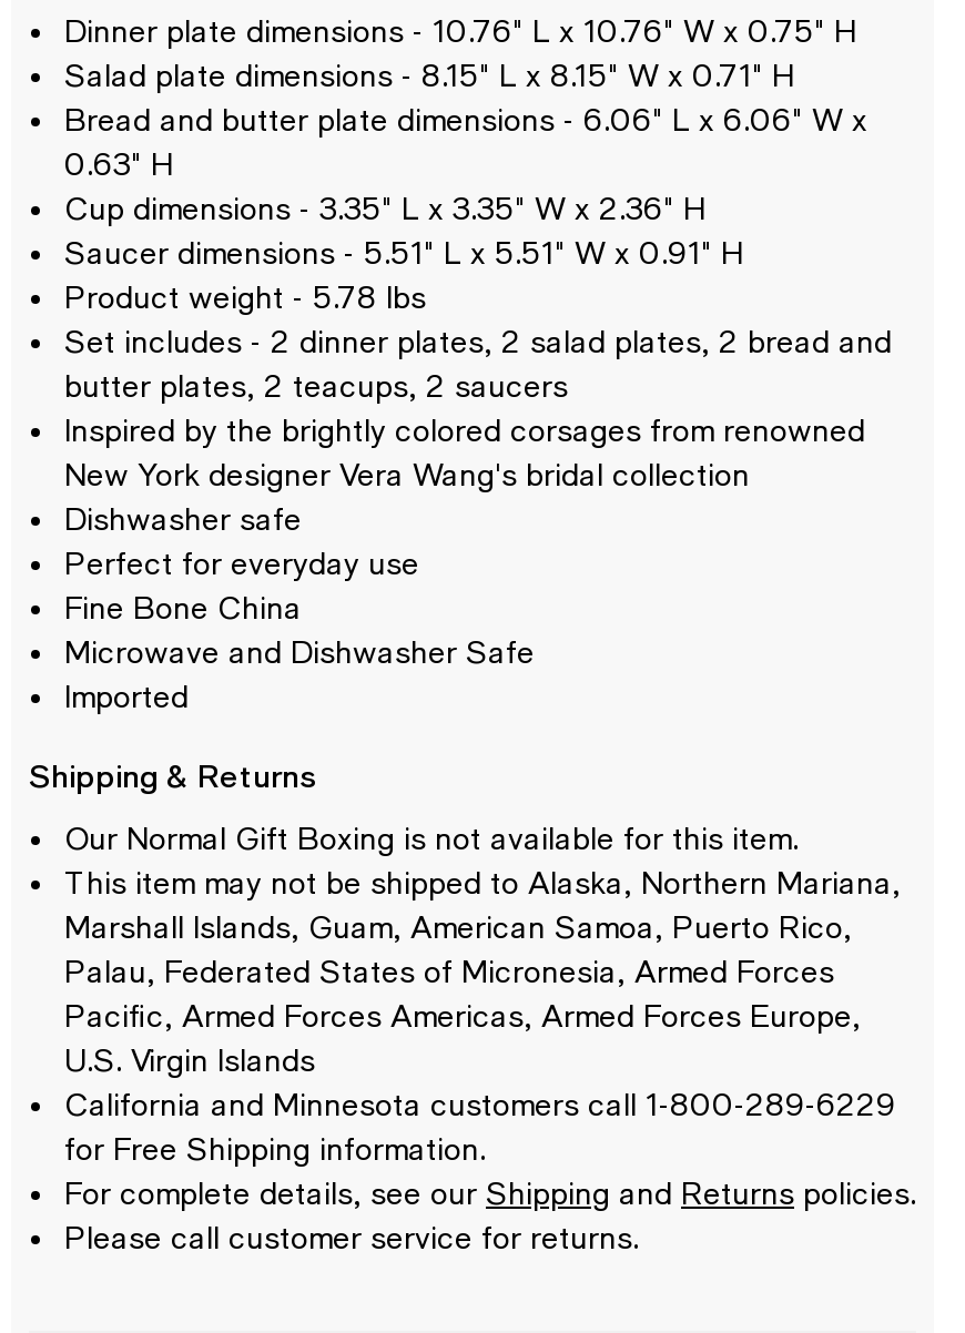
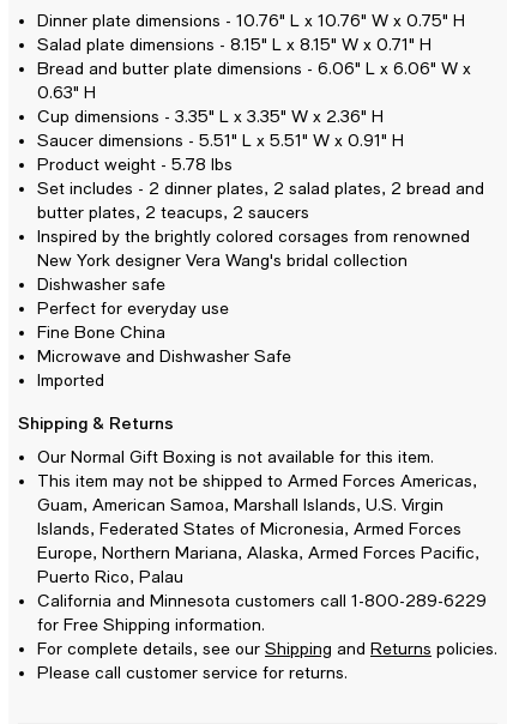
[64,866,901,1079] This item may not be shipped to Alaska, Northern Mariana, | Marshall Islands, Guam, American Samoa, Puerto Rico, | Palau, Federated States of Micronesia, Armed Forces | Pacific, Armed Forces Americas, Armed Forces Europe, | U.S. Virgin Islands -> [37,471,479,587] This item may not be shipped to Armed Forces Americas, | Guam, American Samoa, Marshall Islands, U.S. Virgin | Islands, Federated States of Micronesia, Armed Forces | Europe, Northern Mariana, Alaska, Armed Forces Pacific, | Puerto Rico, Palau

